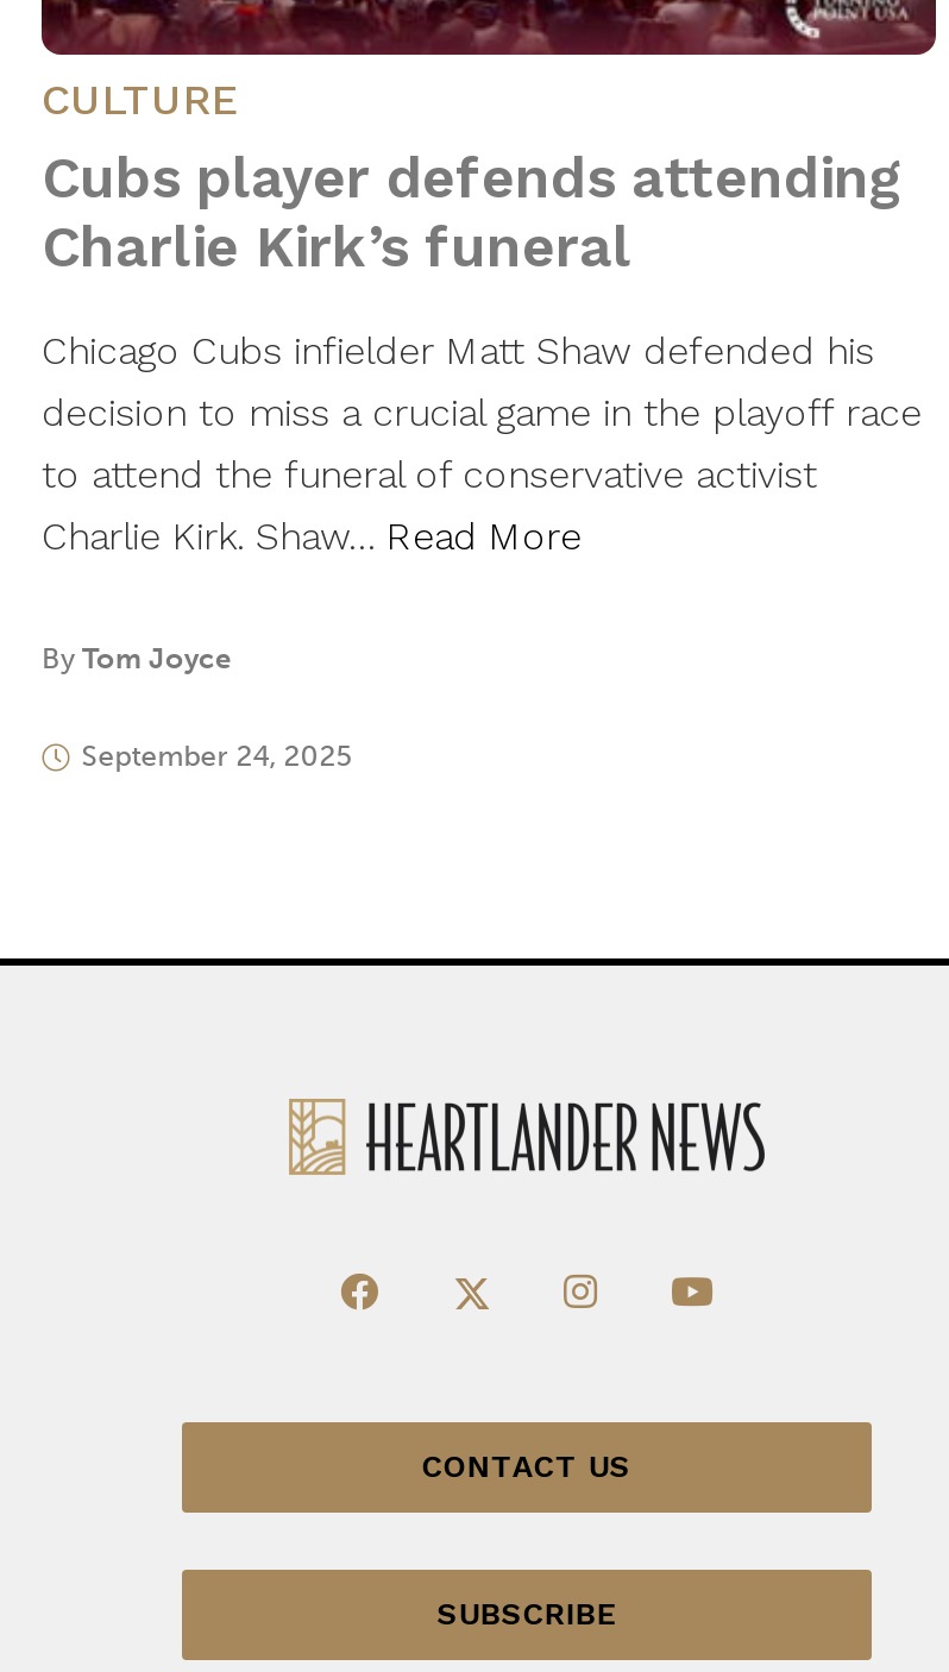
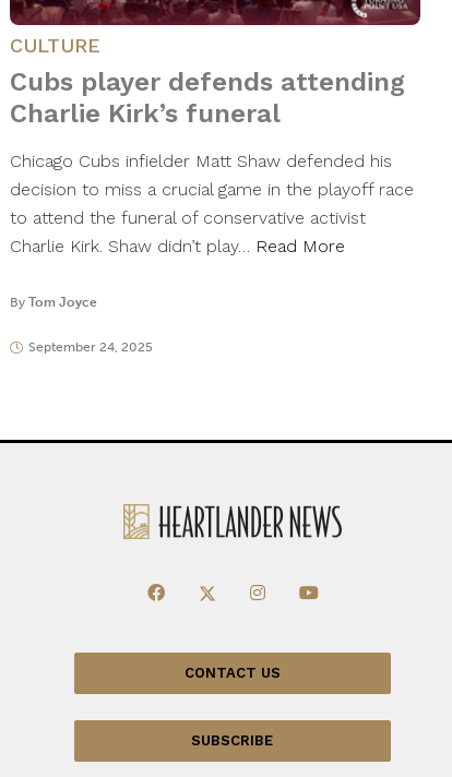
[42,514,582,559] Charlie Kirk. Shaw… Read More -> [10,236,345,256] Charlie Kirk. Shaw didn’t play… Read More

